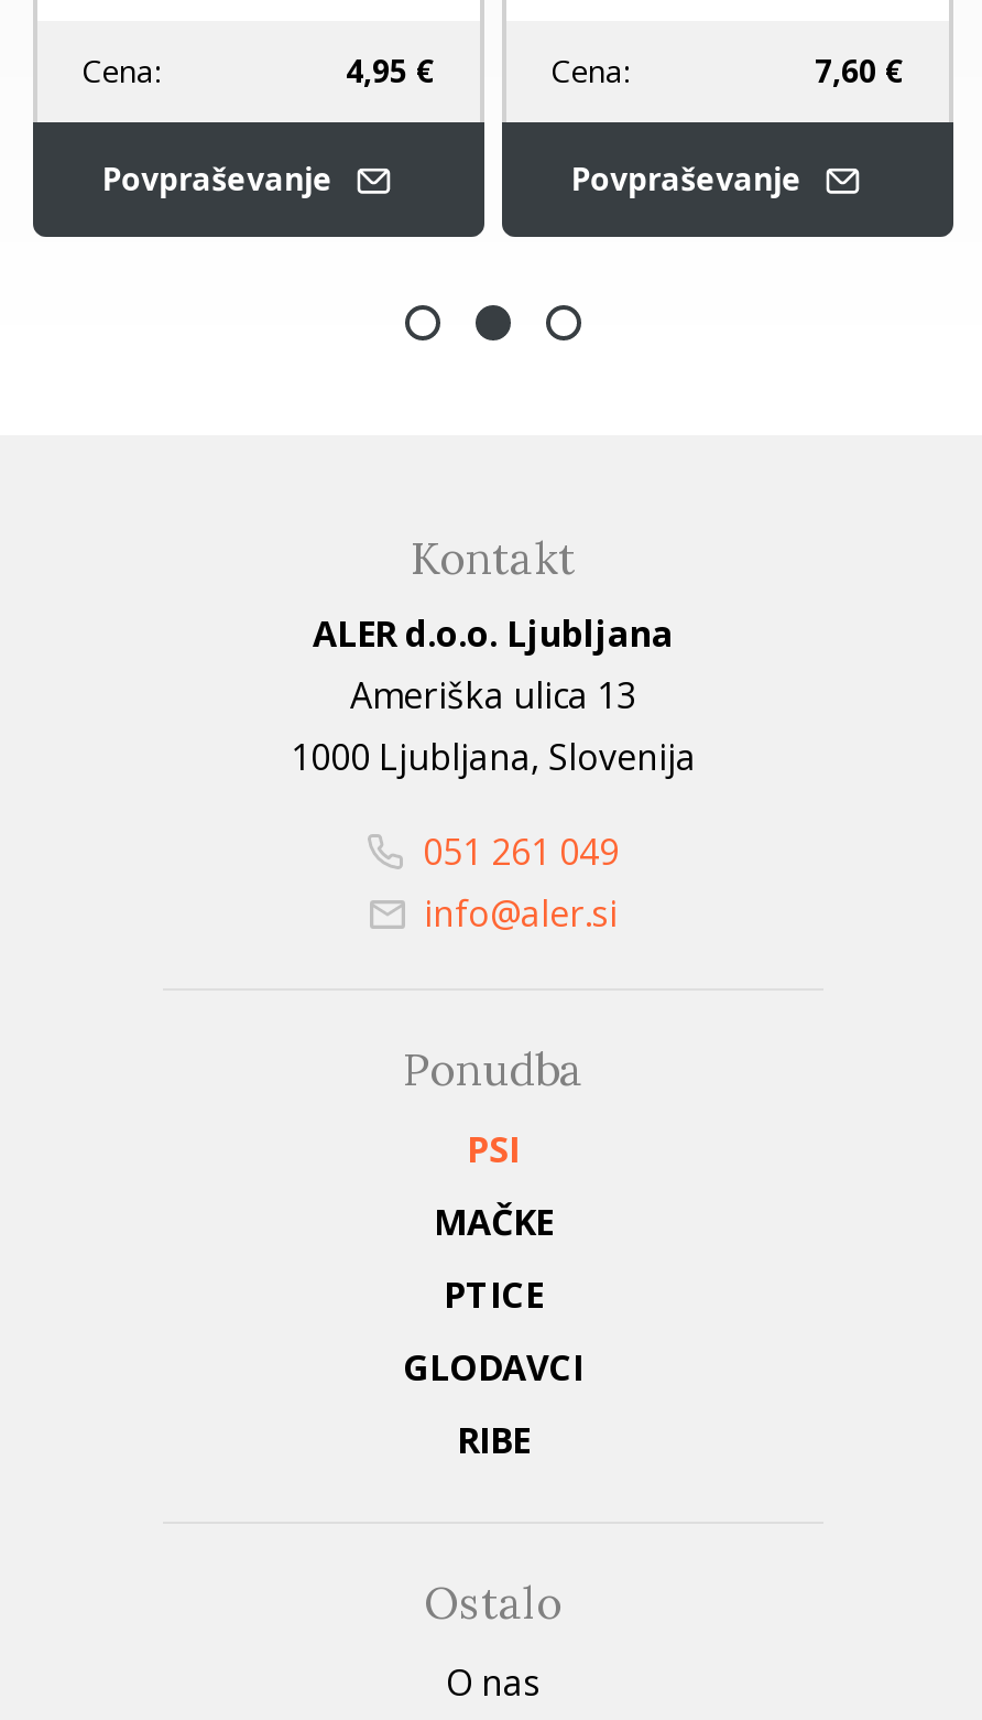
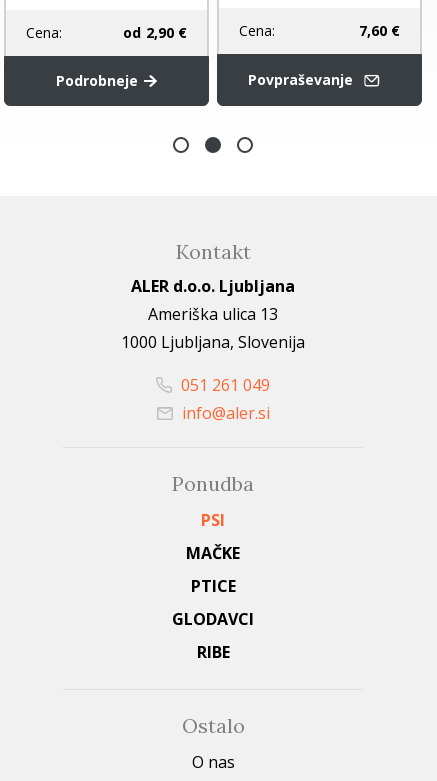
[346,49,436,91] 4,95 € -> [123,23,187,42] od 2,90 €
[102,157,341,199] Povpraševanje -> [56,71,142,90] Podrobneje

